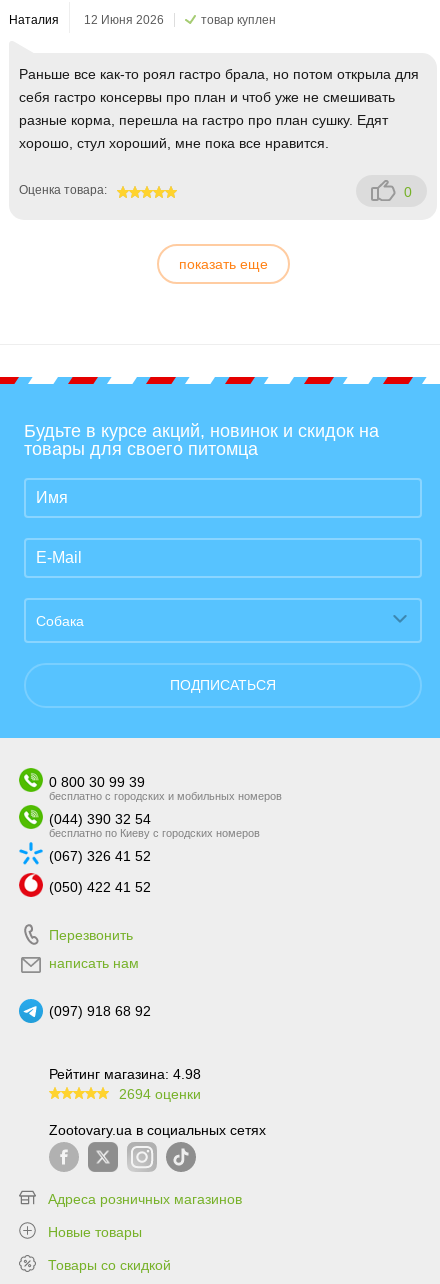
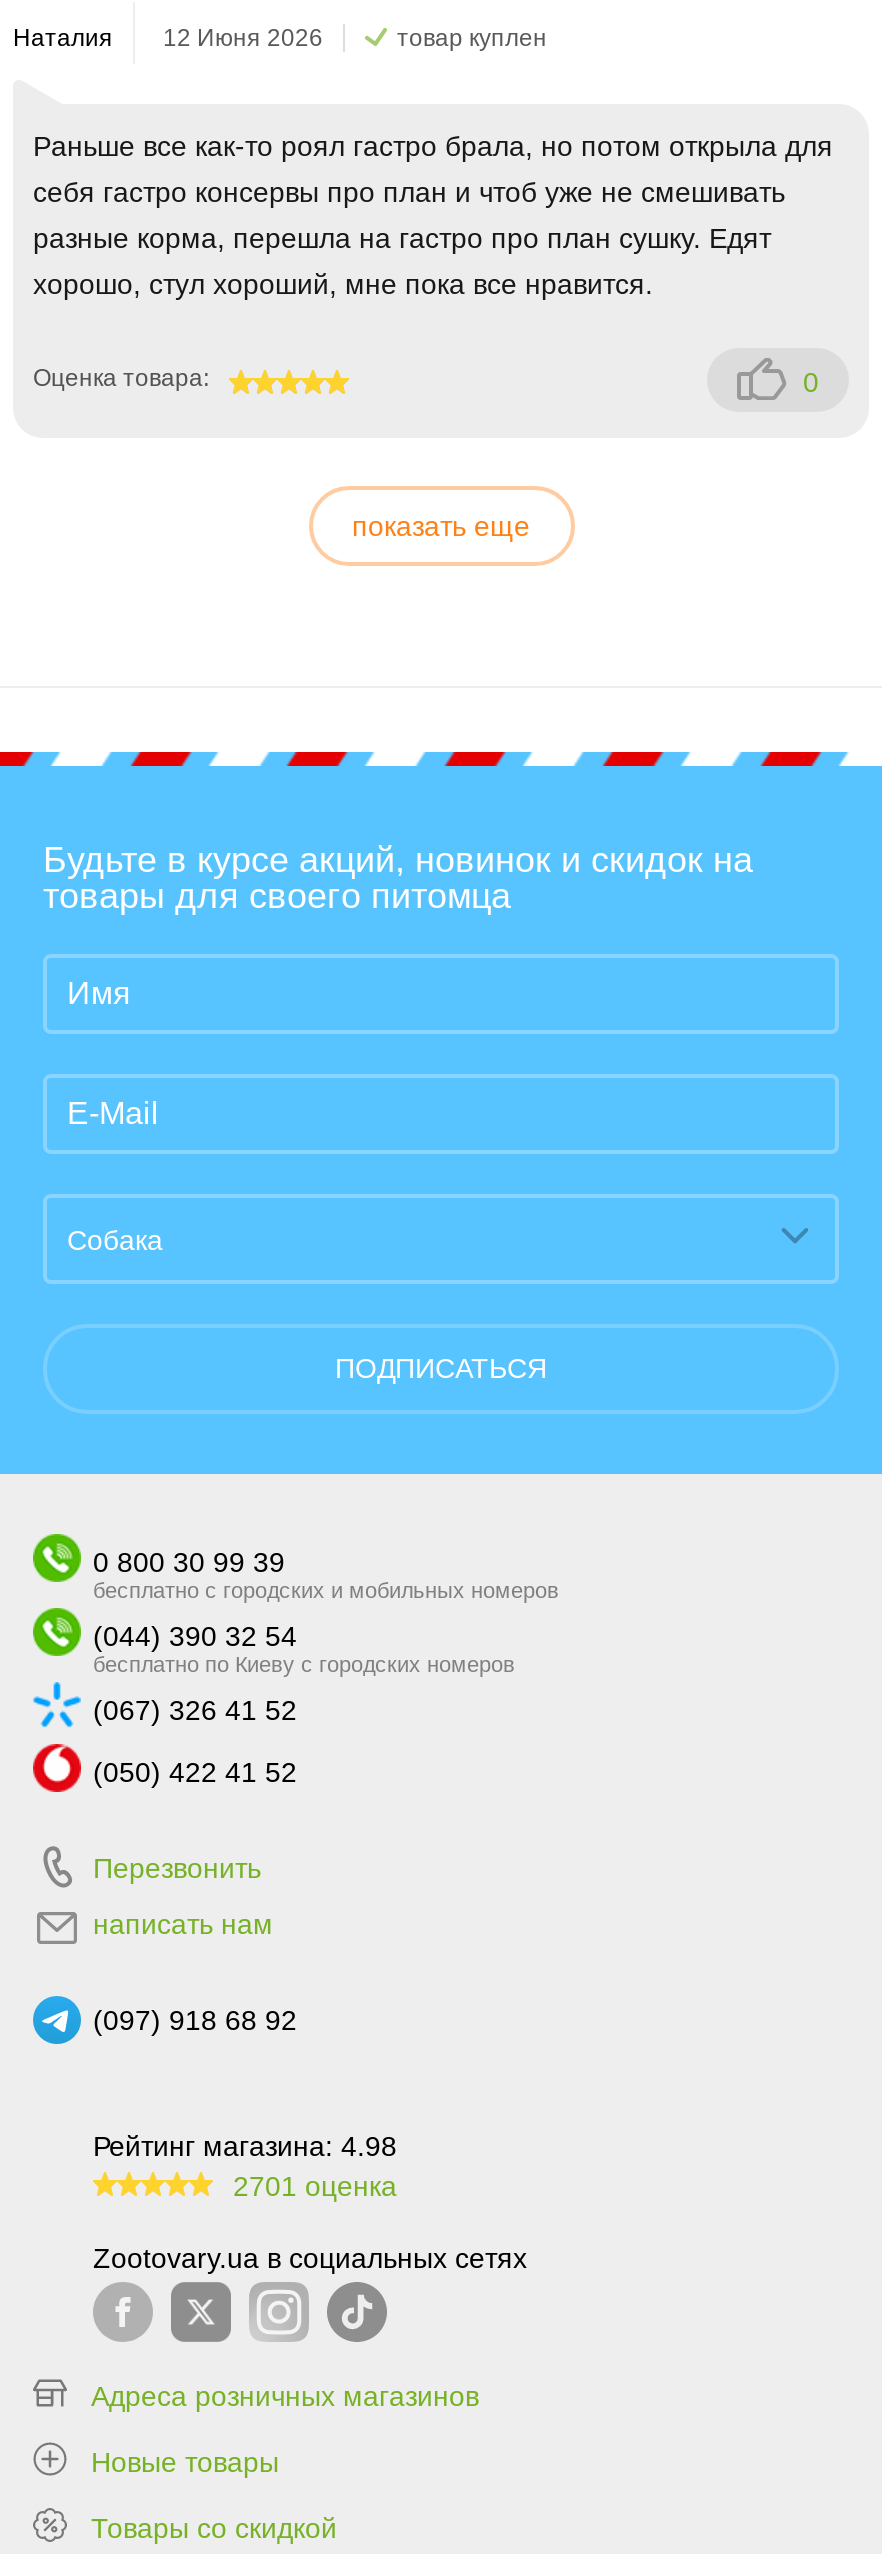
[119,1086,201,1102] 2694 оценки -> [233,2170,397,2202] 2701 оценка

